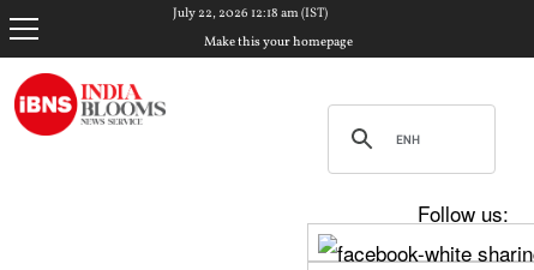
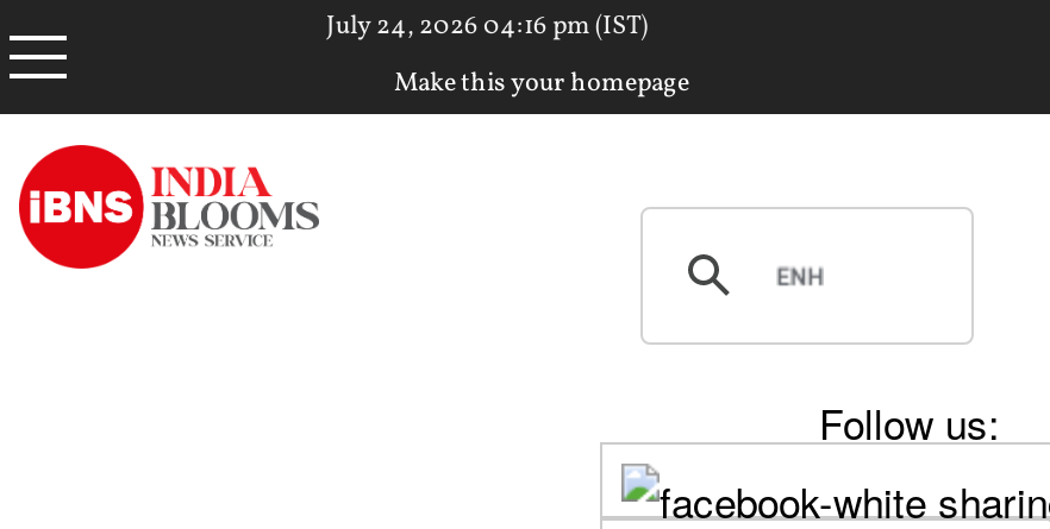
[173,5,328,23] July 22, 2026 12:18 am (IST) -> [326,10,648,45] July 24, 2026 04:16 pm (IST)

